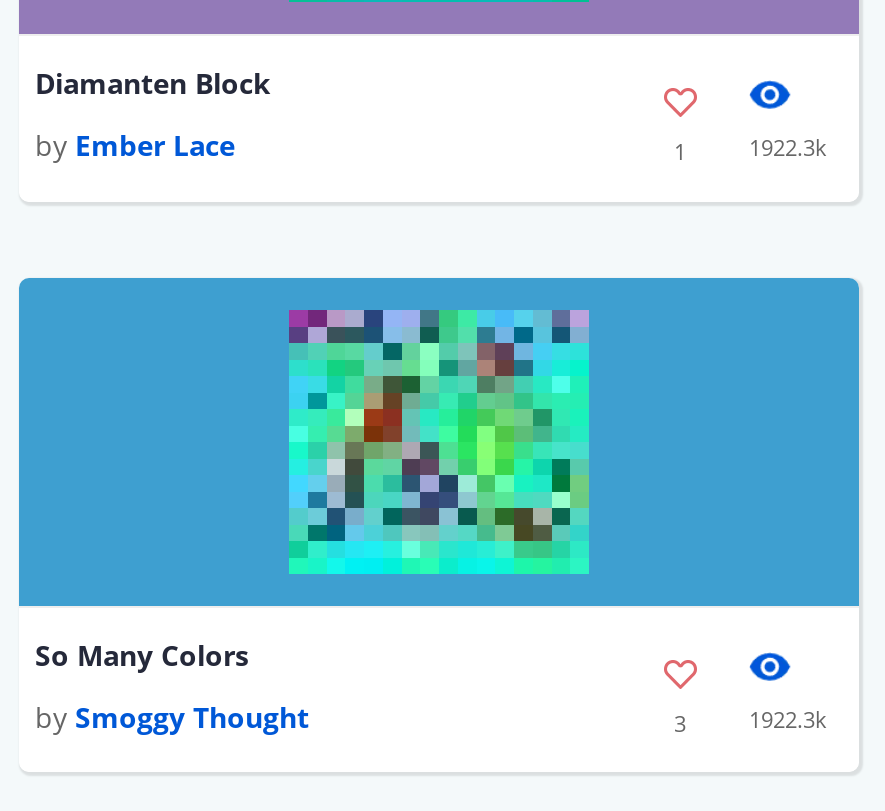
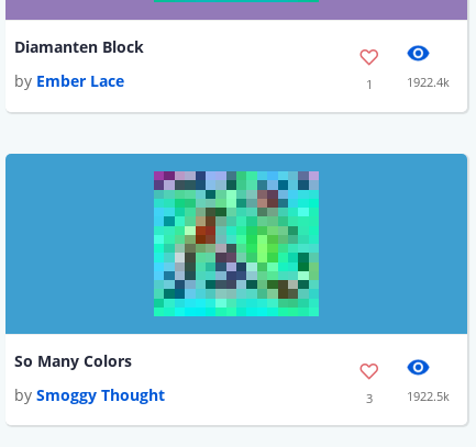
[749,133,827,163] 1922.3k -> [407,74,450,90] 1922.4k
[749,704,827,734] 1922.3k -> [407,387,450,404] 1922.5k

